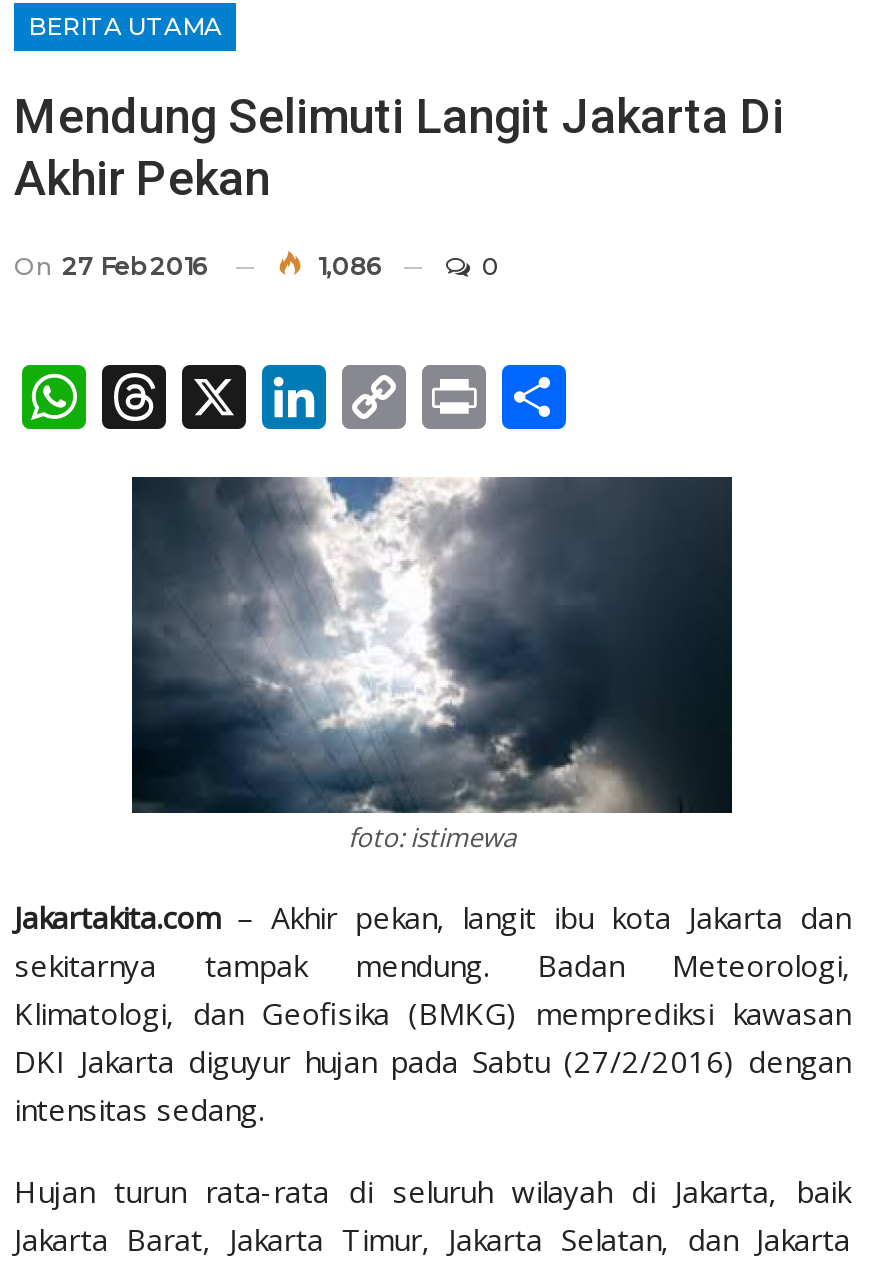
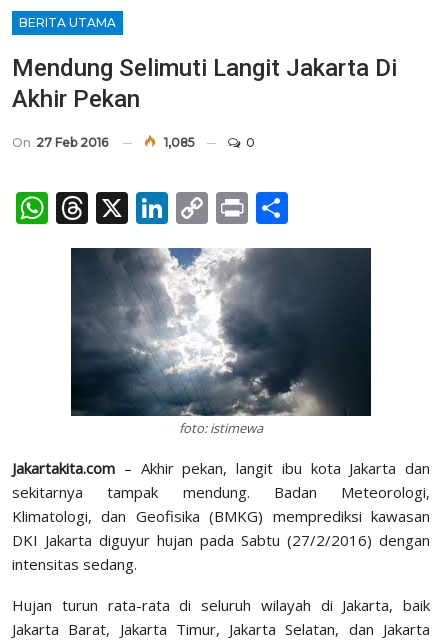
[318,251,380,281] 1,086 -> [164,135,195,150] 1,085

